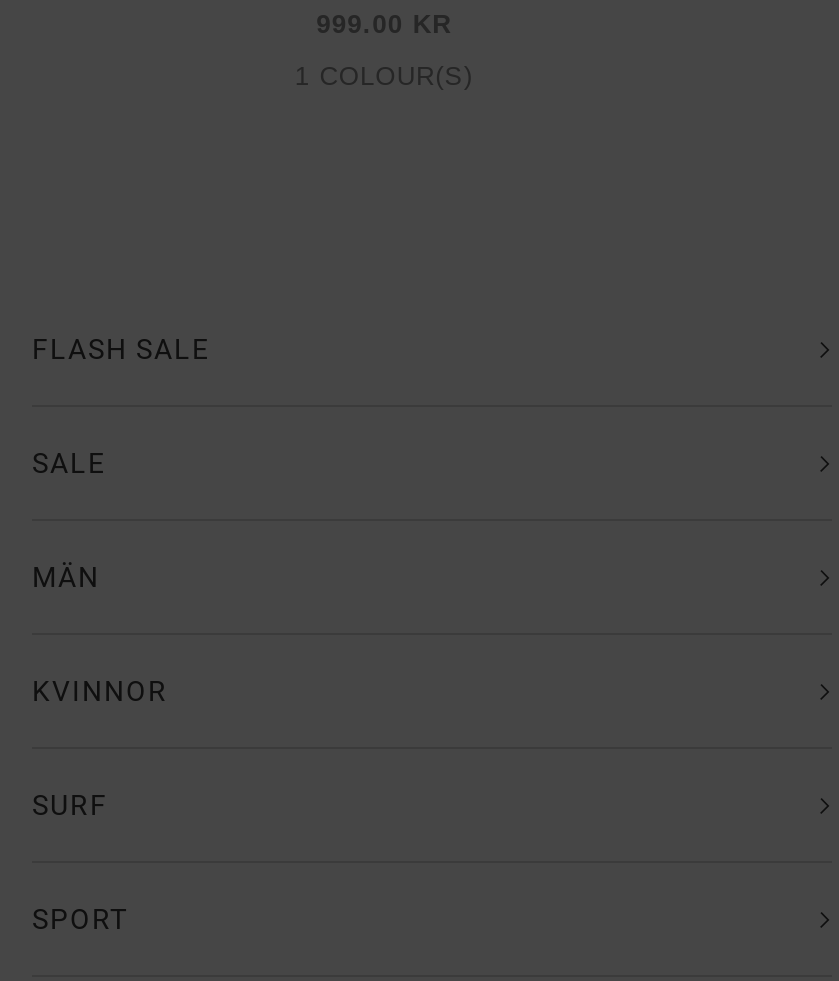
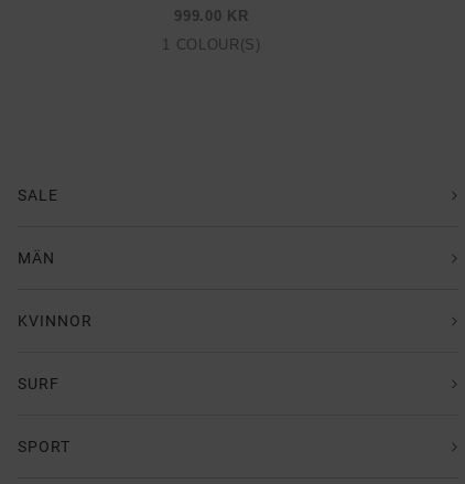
[32,333,210,365] FLASH SALE -> none

